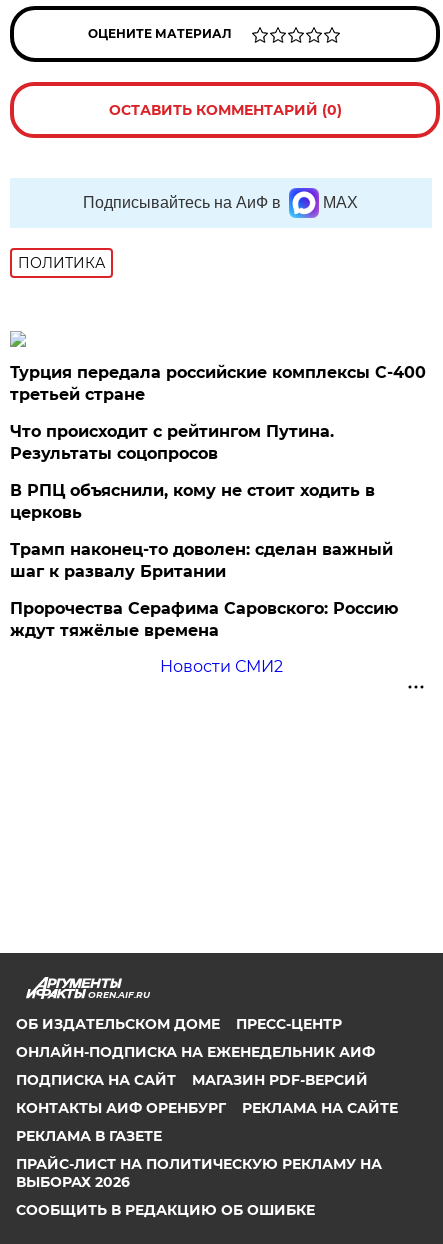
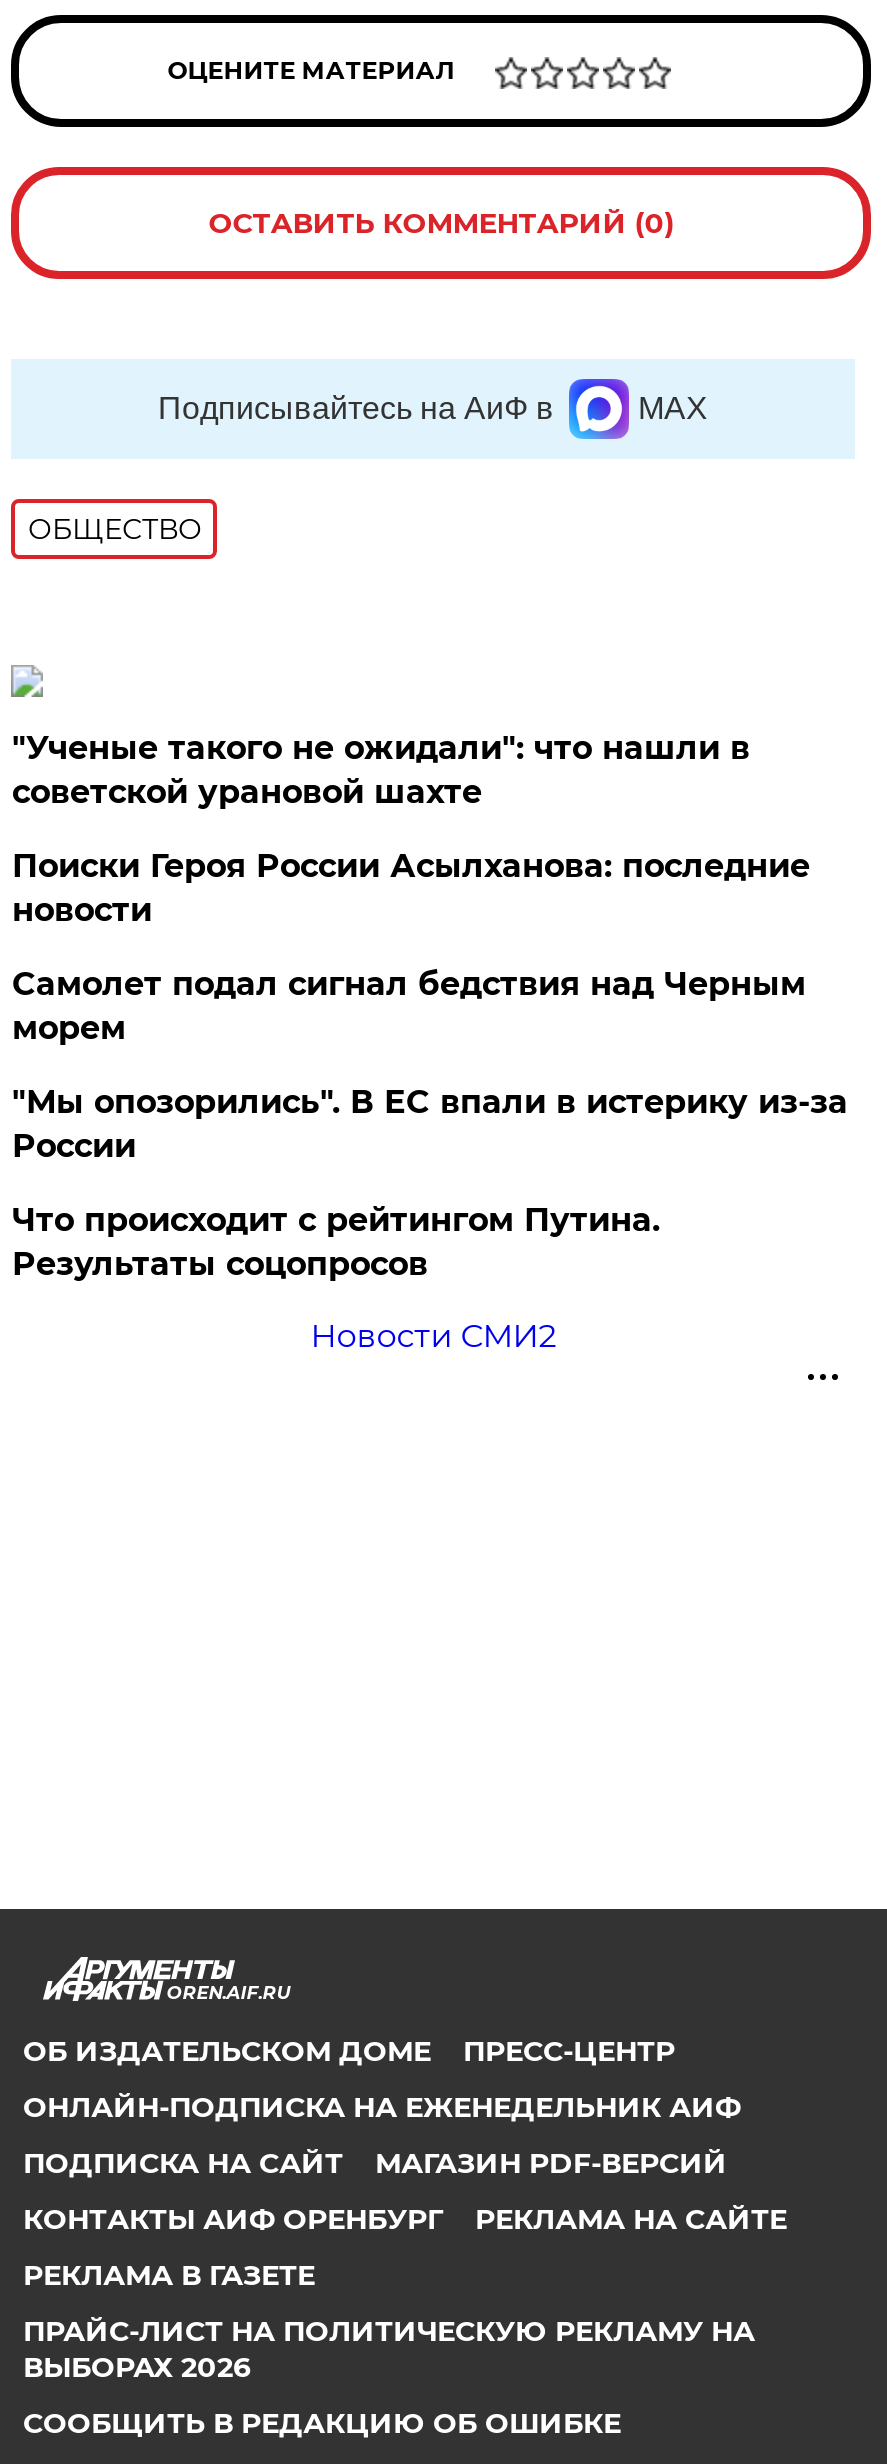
[18,254,105,272] ПОЛИТИКА -> [28,511,202,547] ОБЩЕСТВО
[10,363,426,404] Турция передала российские комплексы С-400 | третьей стране -> [12,729,848,1165] "Ученые такого не ожидали": что нашли в | советской урановой шахте | Поиски Героя России Асылханова: последние | новости | Самолет подал сигнал бедствия над Черным | морем | "Мы опозорились". В ЕС впали в истерику из-за | России
moved [10,422,334,463] -> [12,1201,660,1283]: Что происходит с рейтингом Путина. | Результаты соцопросов
[10,481,398,640] В РПЦ объяснили, кому не стоит ходить в | церковь | Трамп наконец-то доволен: сделан важный | шаг к развалу Британии | Пророчества Серафима Саровского: Россию | ждут тяжёлые времена -> none

